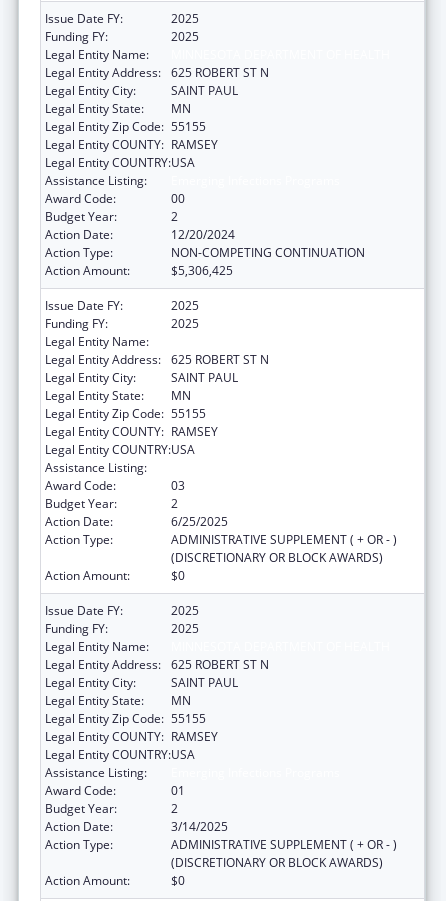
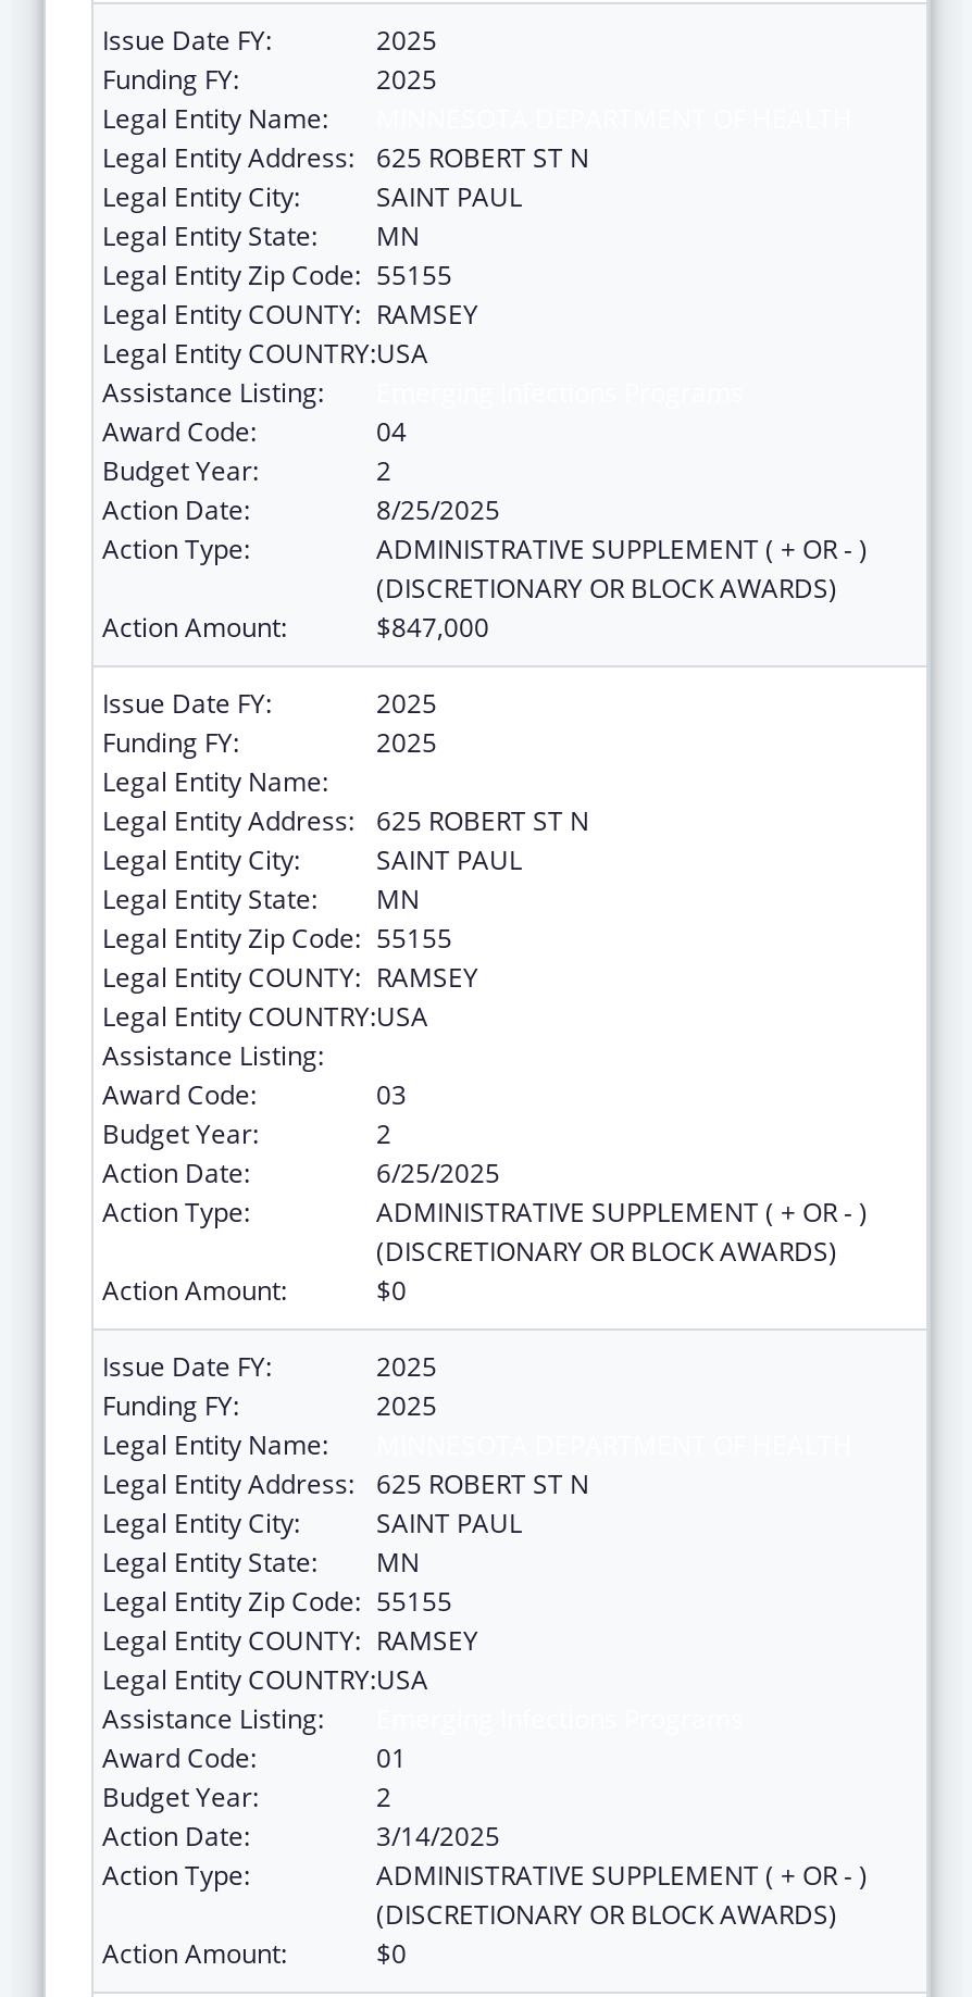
[171,190,185,207] 00 -> [376,412,407,449] 04
[171,226,235,243] 12/20/2024 -> [376,490,500,527] 8/25/2025
[171,244,365,261] NON-COMPETING CONTINUATION -> [376,530,868,606] ADMINISTRATIVE SUPPLEMENT ( + OR - ) | (DISCRETIONARY OR BLOCK AWARDS)
[171,262,233,279] $5,306,425 -> [376,608,489,645] $847,000

